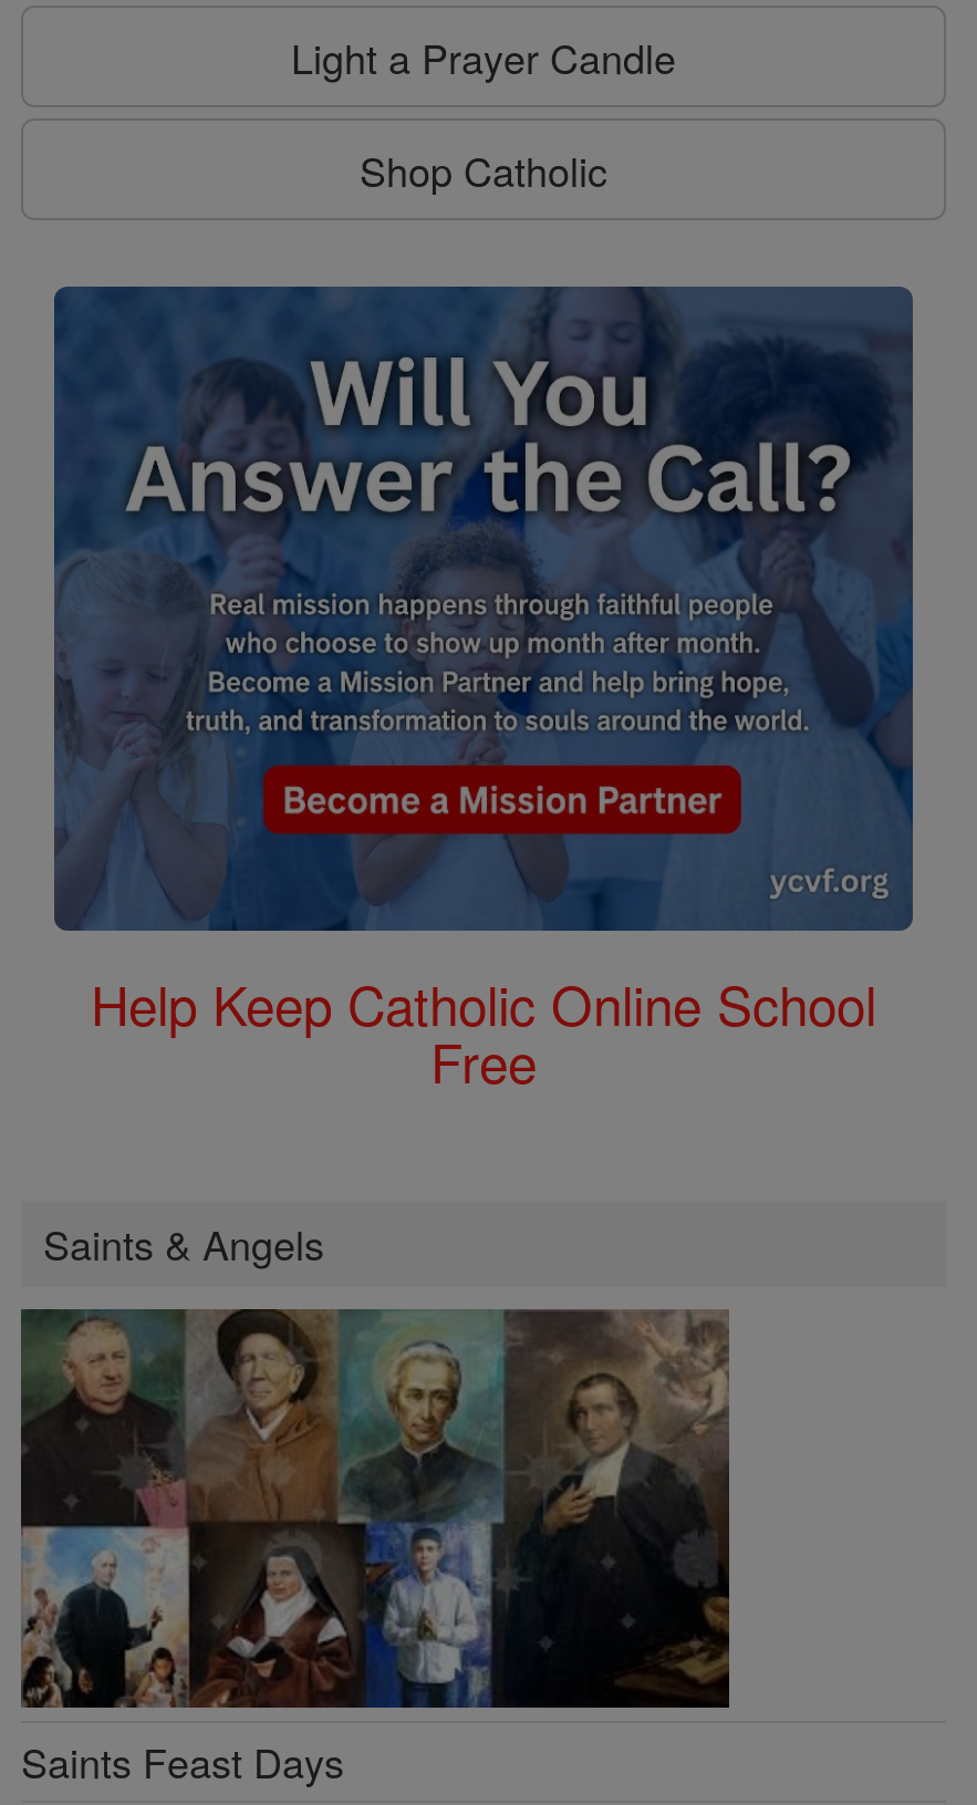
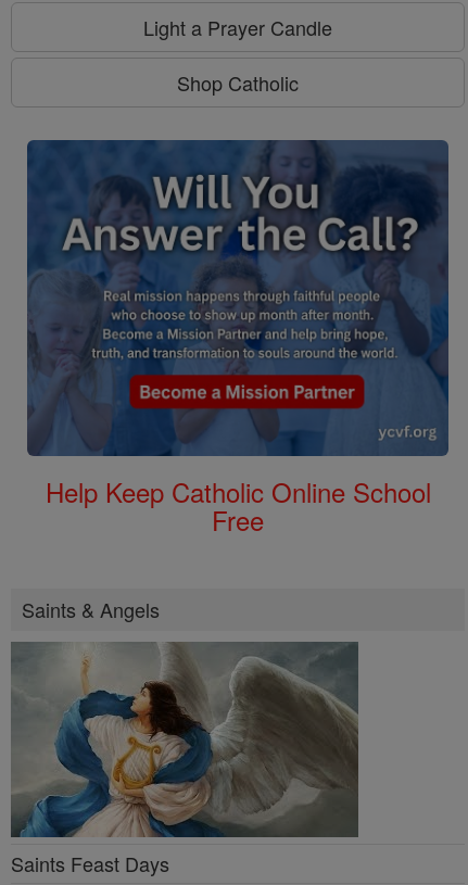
[21,1307,731,1710] [image] -> [11,642,358,838] [image]

